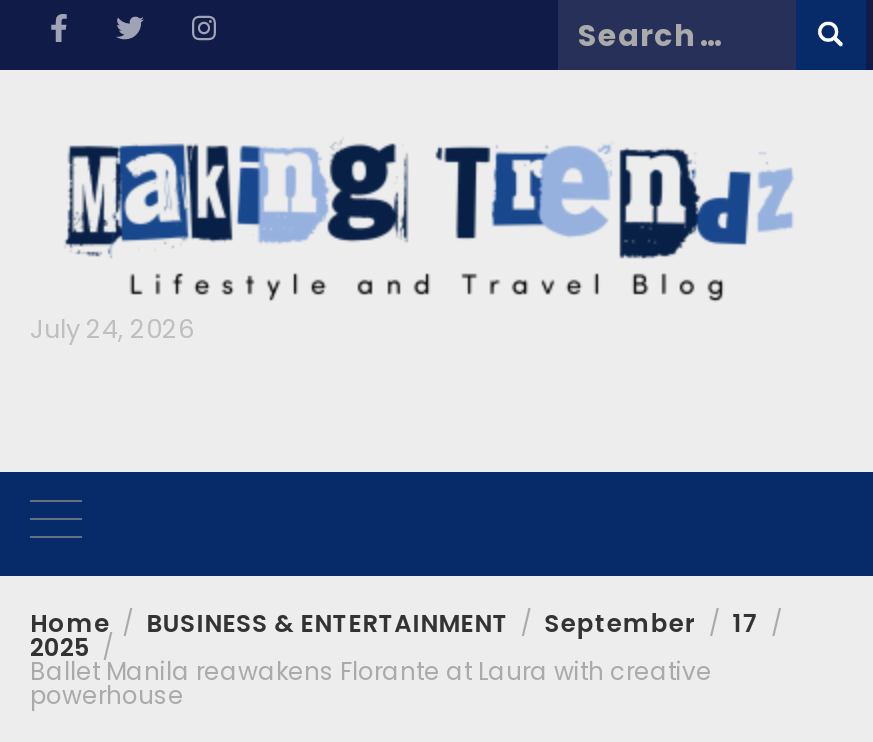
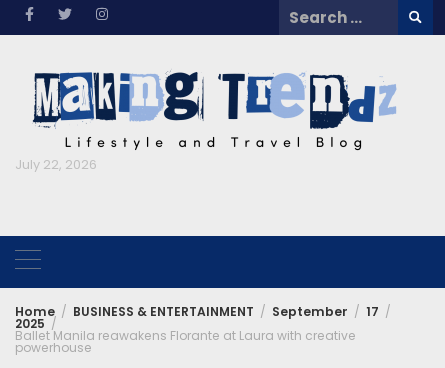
[30,312,194,346] July 24, 2026 -> [15,156,97,173] July 22, 2026

